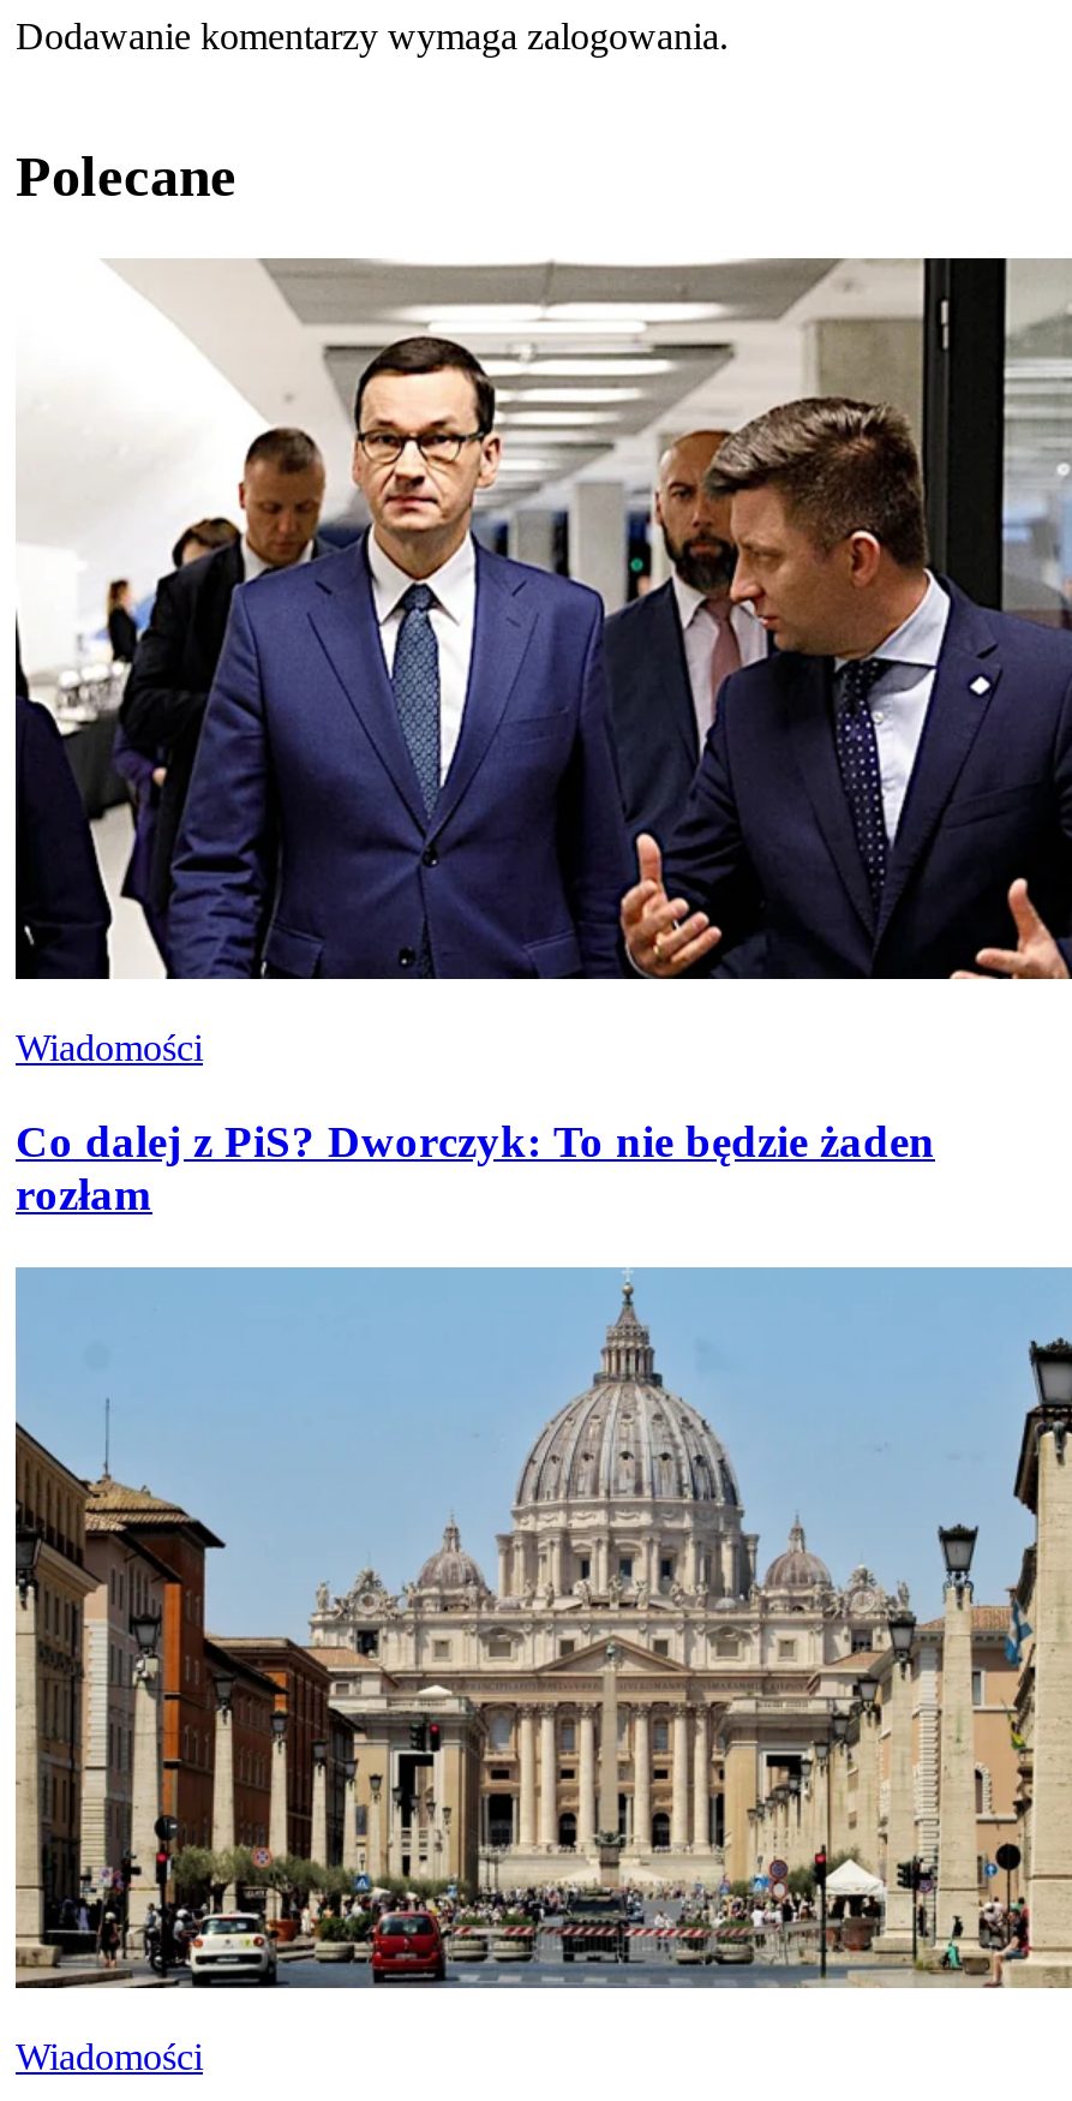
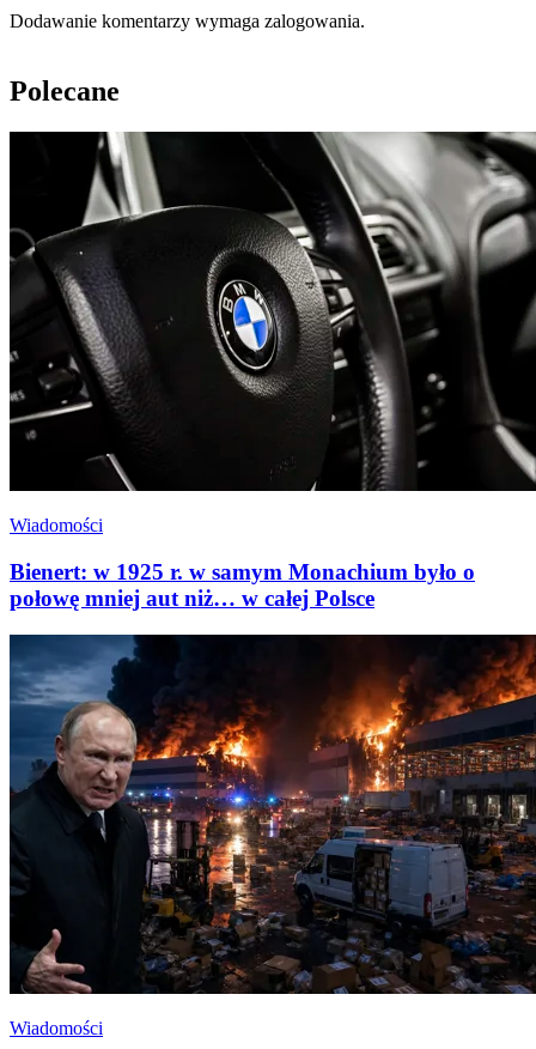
[16,258,1065,981] [image] -> [8,131,532,492] [image]
[16,1116,935,1220] Co dalej z PiS? Dworczyk: To nie będzie żaden | rozłam -> [10,559,475,611] Bienert: w 1925 r. w samym Monachium było o | połowę mniej aut niż… w całej Polsce
[13,1267,1065,1990] [image] -> [8,633,532,995] [image]

